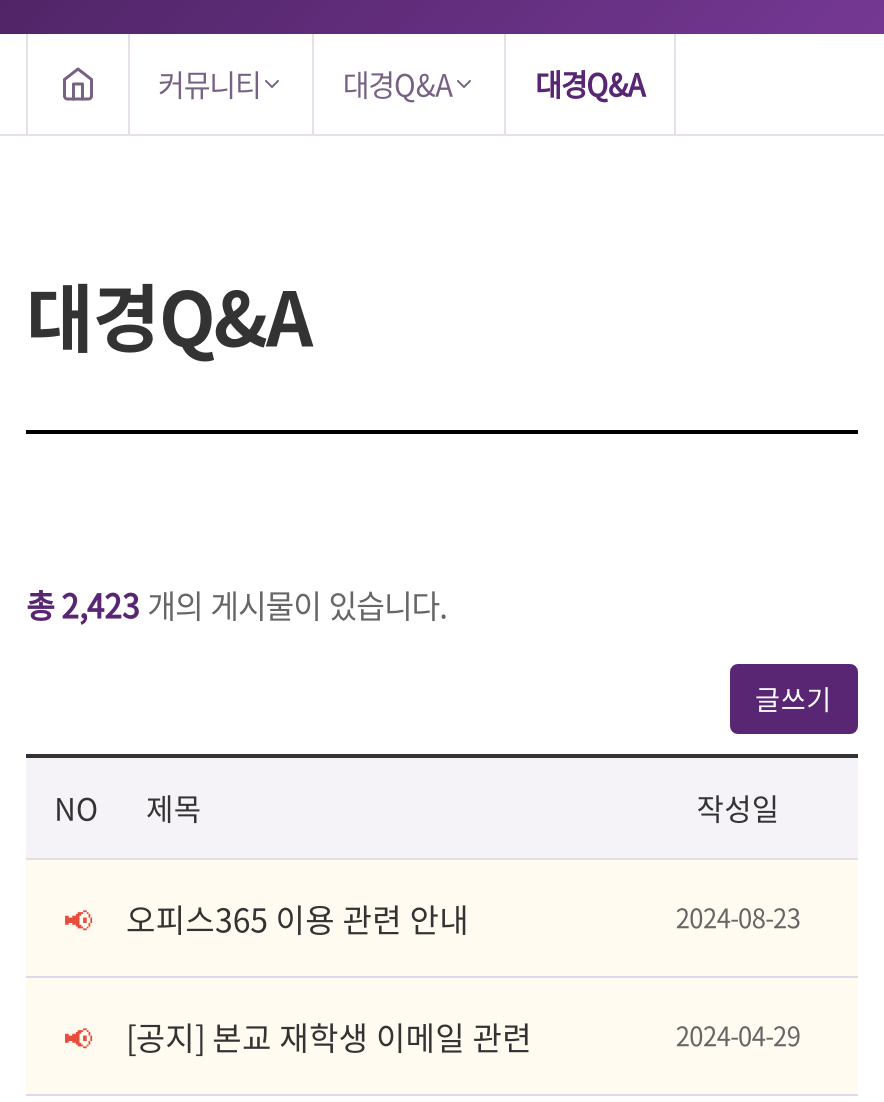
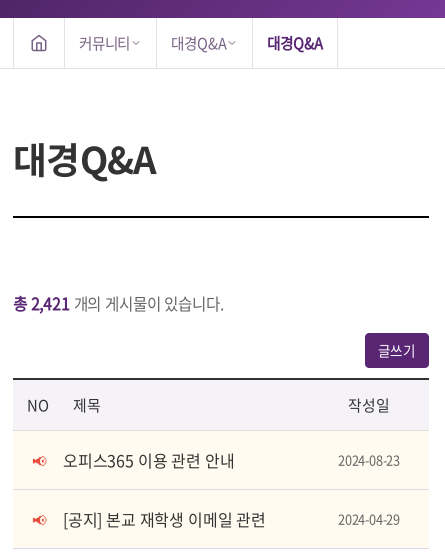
[26,582,447,628] 총 2,423 개의 게시물이 있습니다. -> [13,292,223,315] 총 2,421 개의 게시물이 있습니다.

